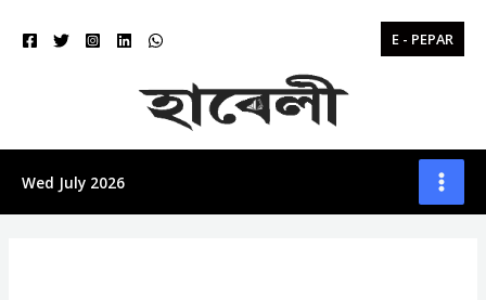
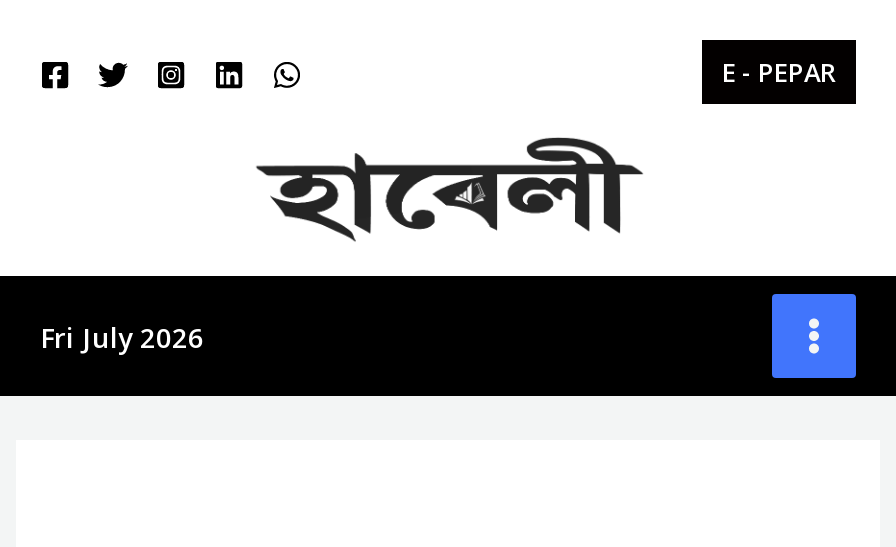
[22,172,125,193] Wed July 2026 -> [40,318,204,356] Fri July 2026

